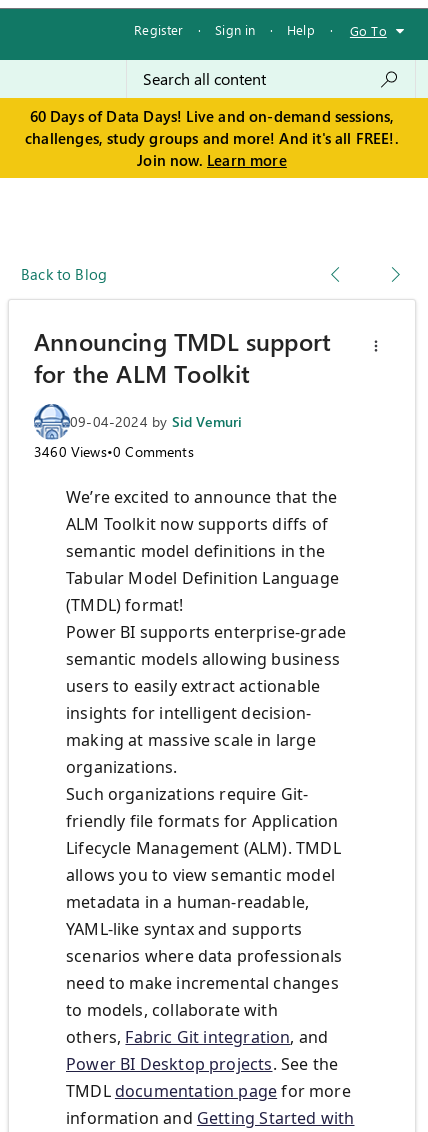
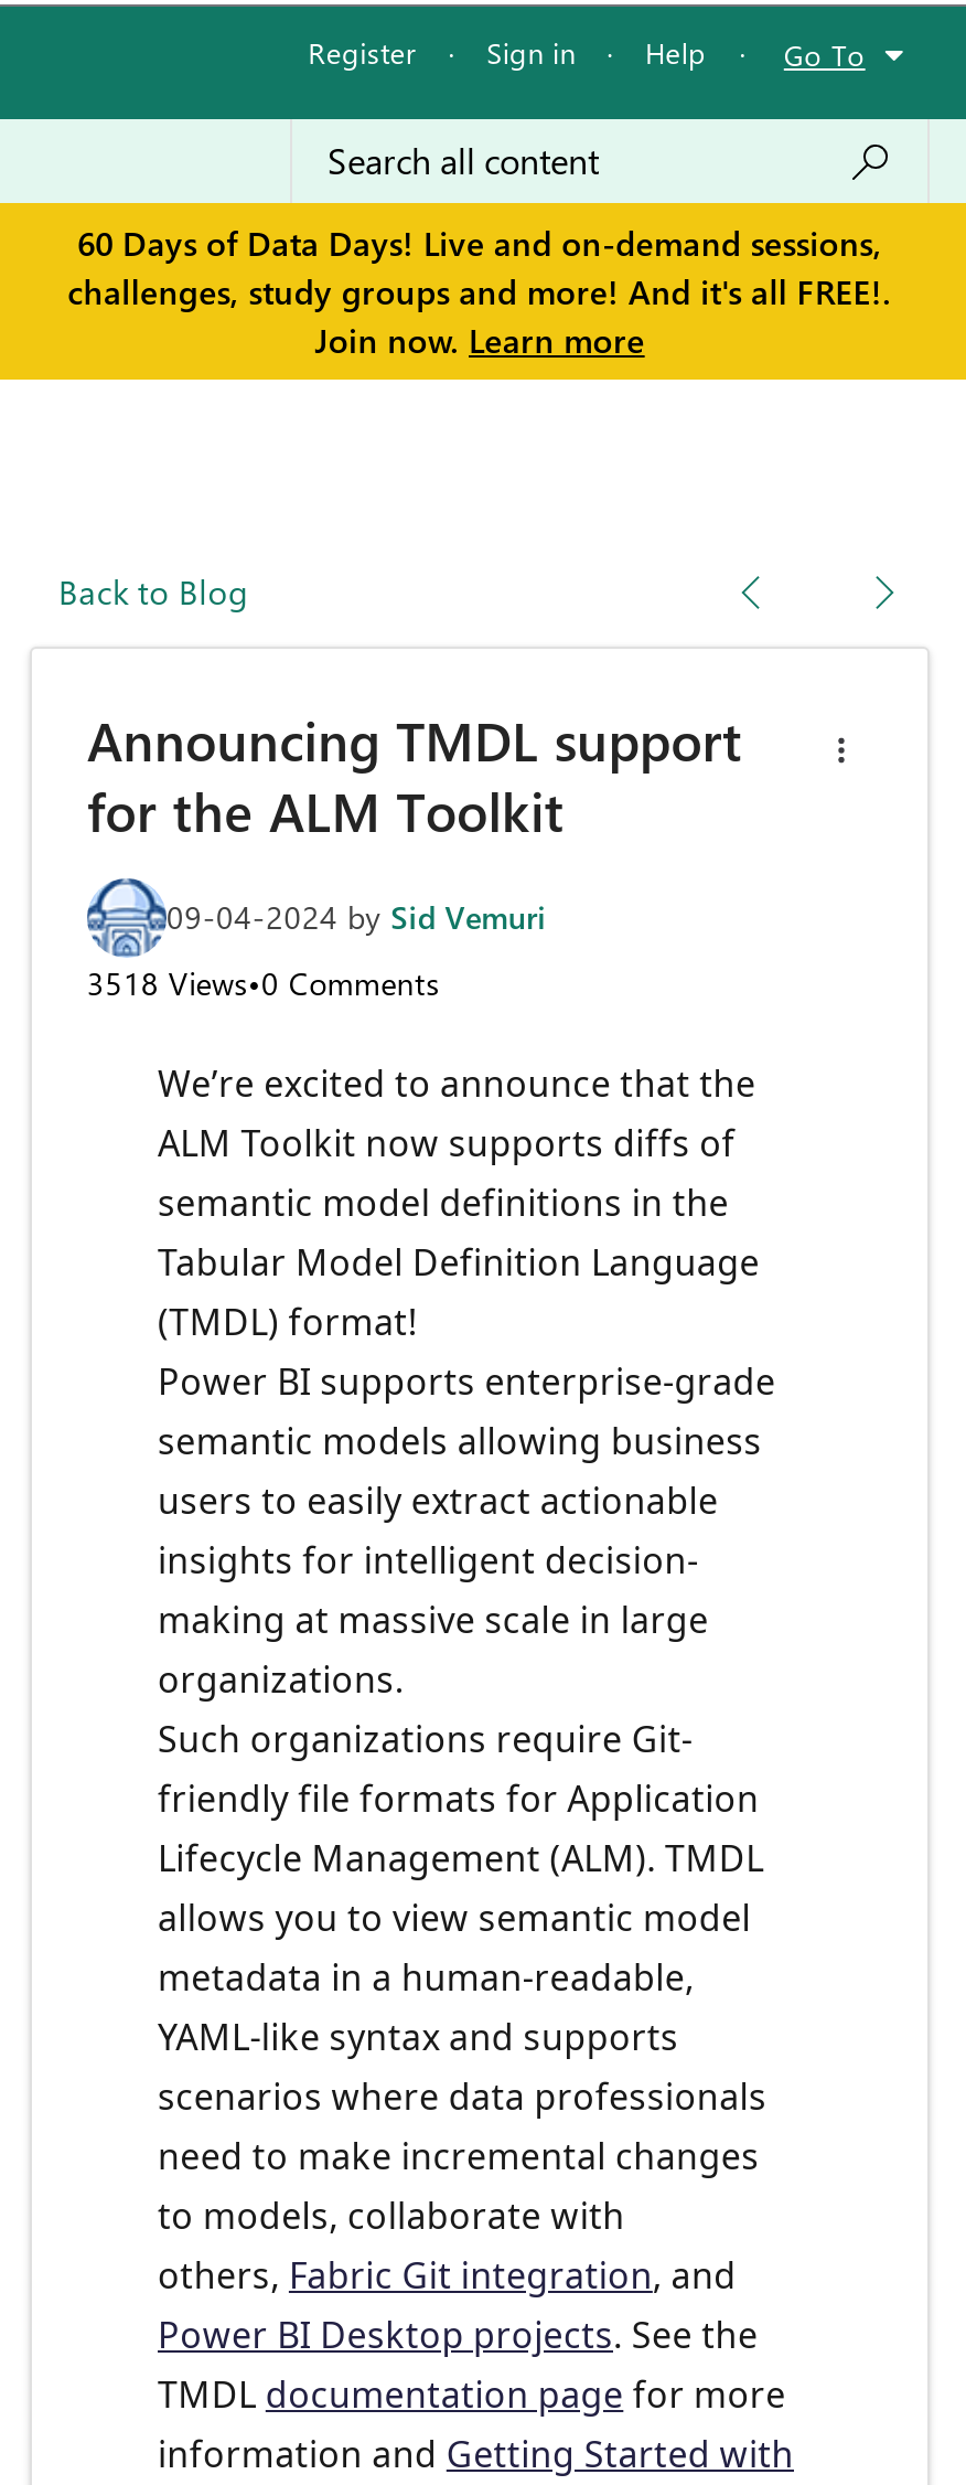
[34,442,194,461] 3460 Views•0 Comments -> [87,963,440,1005] 3518 Views•0 Comments

